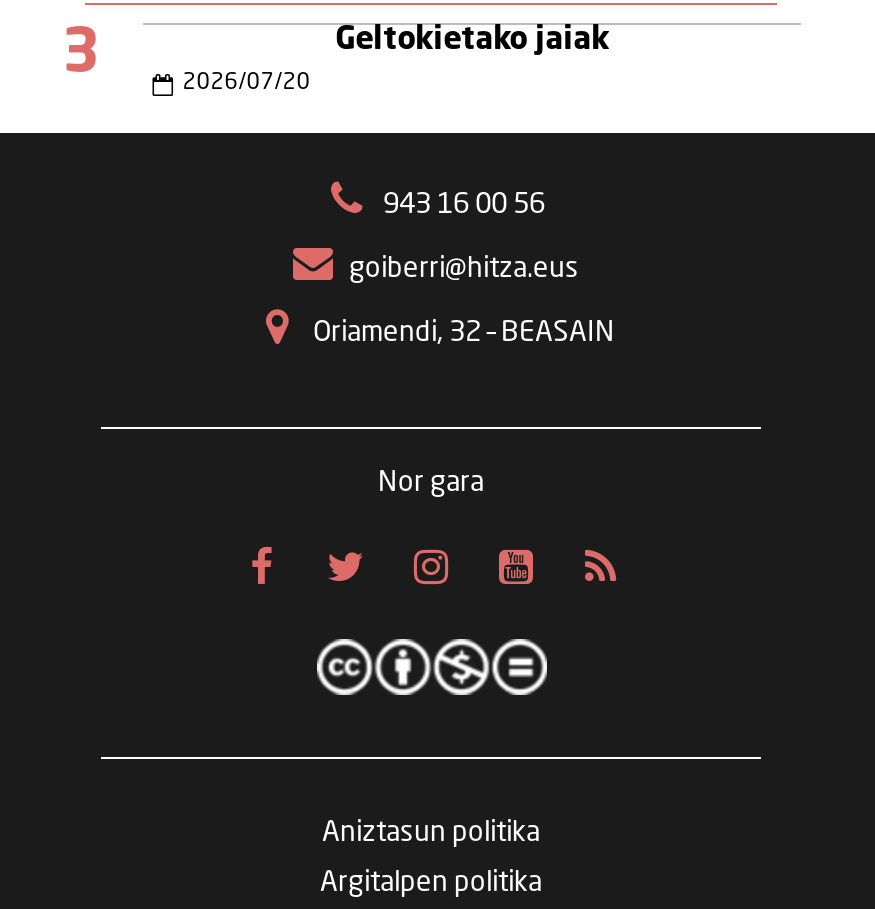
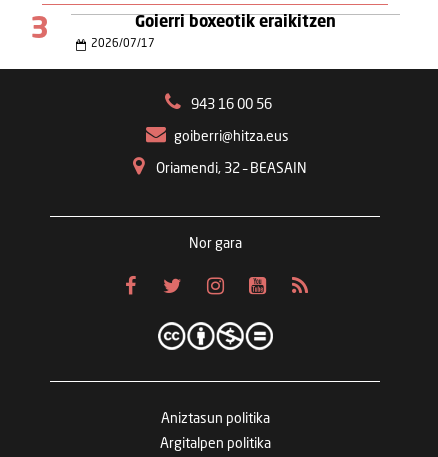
[335,26,609,58] Geltokietako jaiak -> [135,15,336,31] Goierri boxeotik eraikitzen
[182,74,310,96] 2026/07/20 -> [91,39,155,50] 2026/07/17

